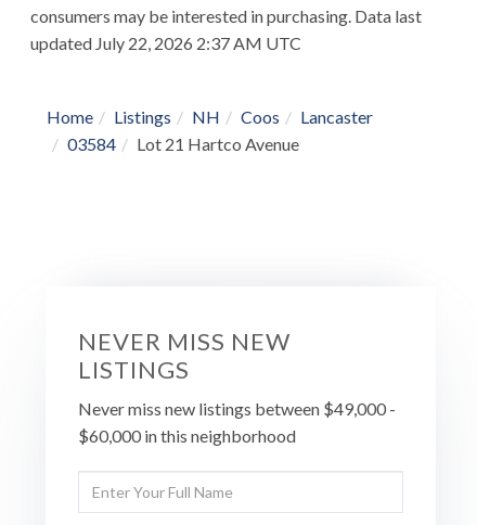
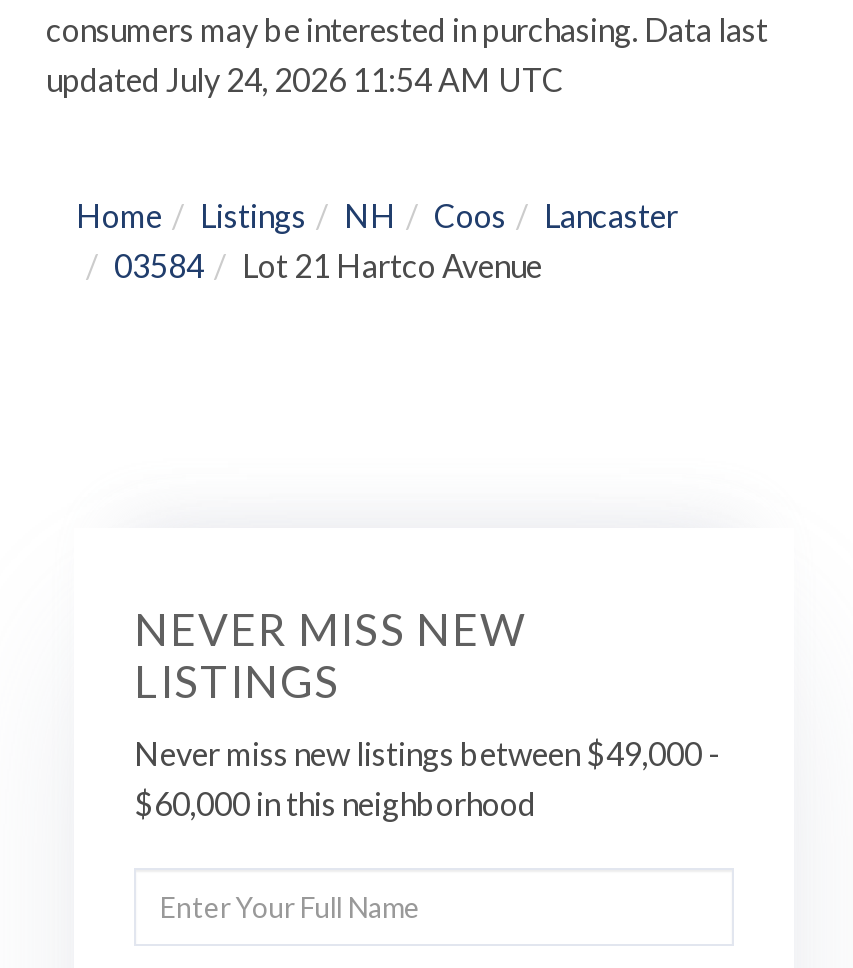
[30,32,301,53] updated July 22, 2026 2:37 AM UTC -> [46,59,564,97] updated July 24, 2026 11:54 AM UTC

